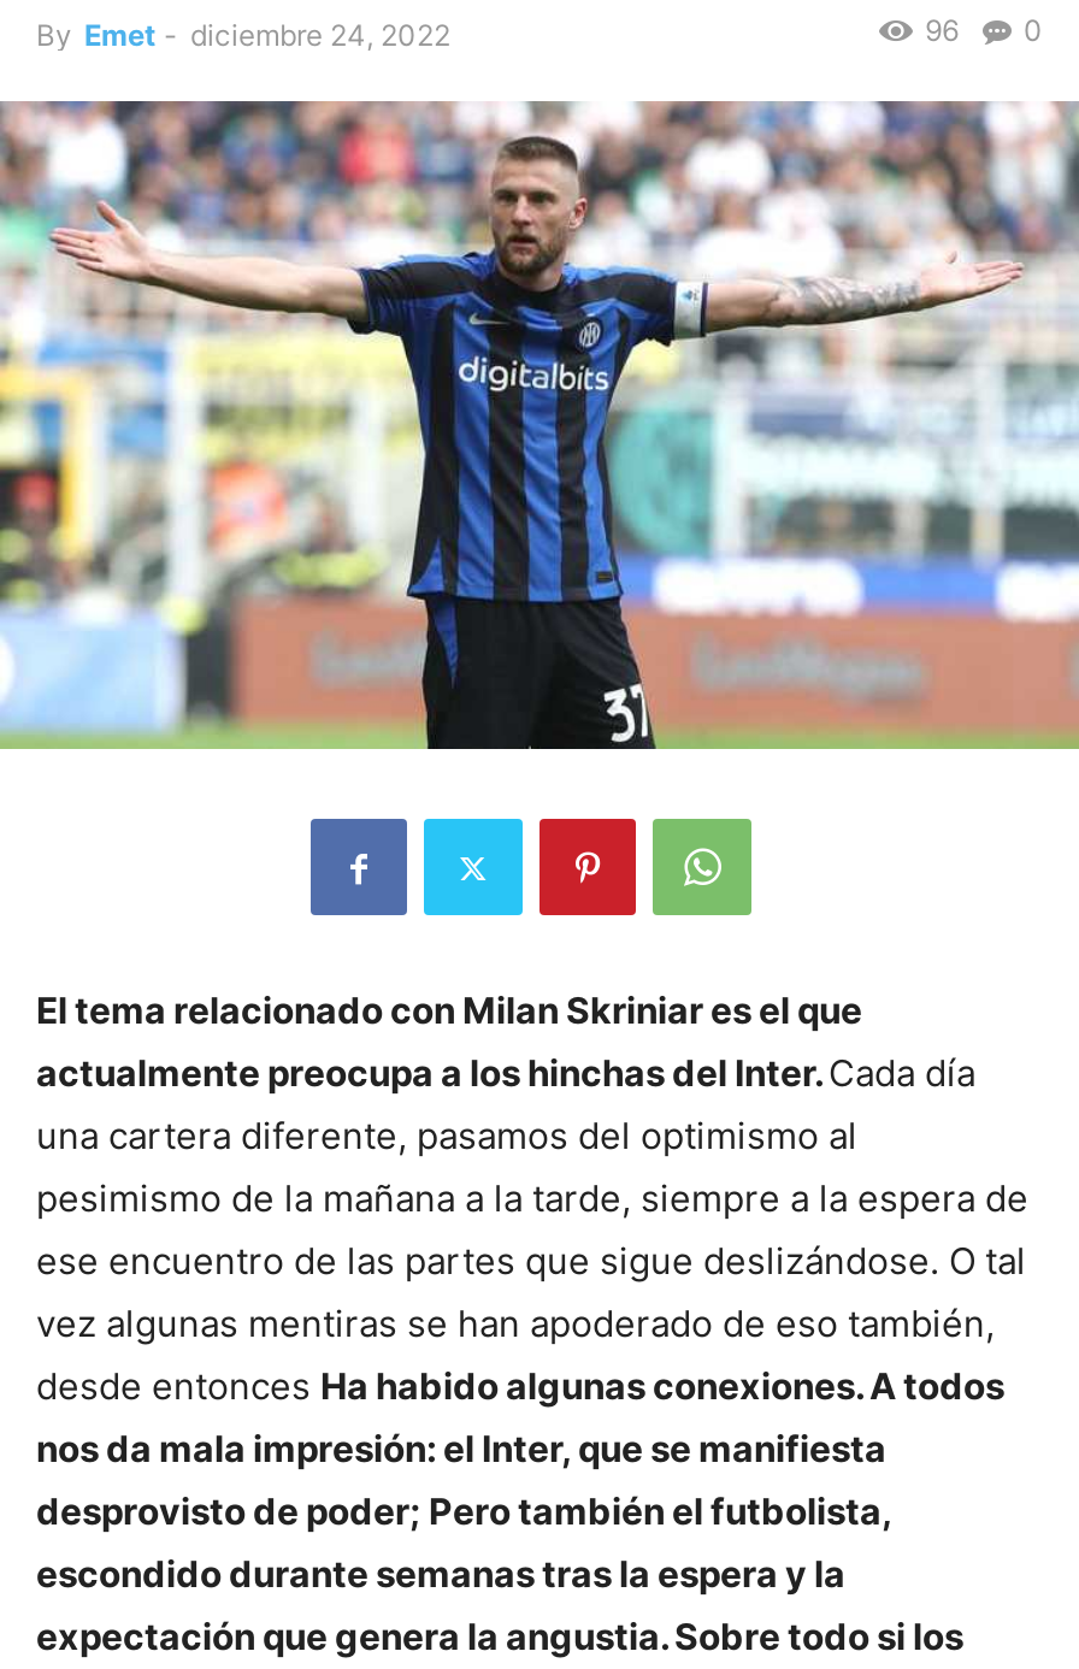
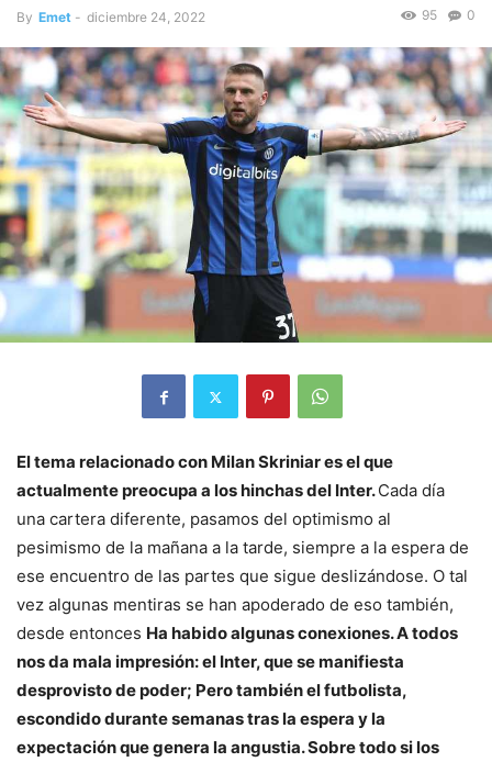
[925,12,1043,48] 96 0 -> [422,7,476,23] 95 0

